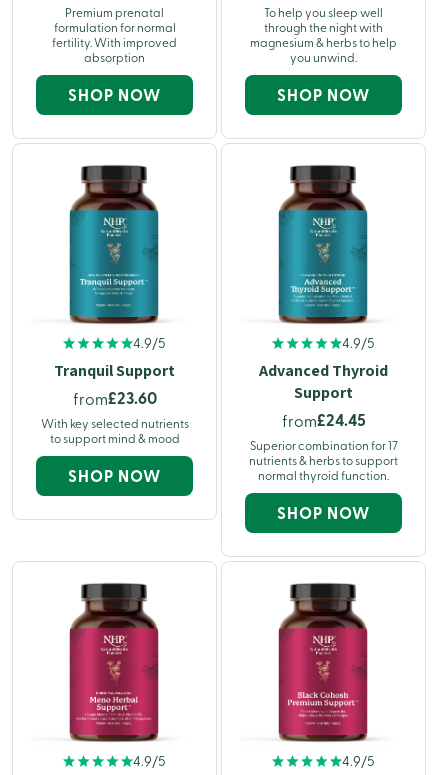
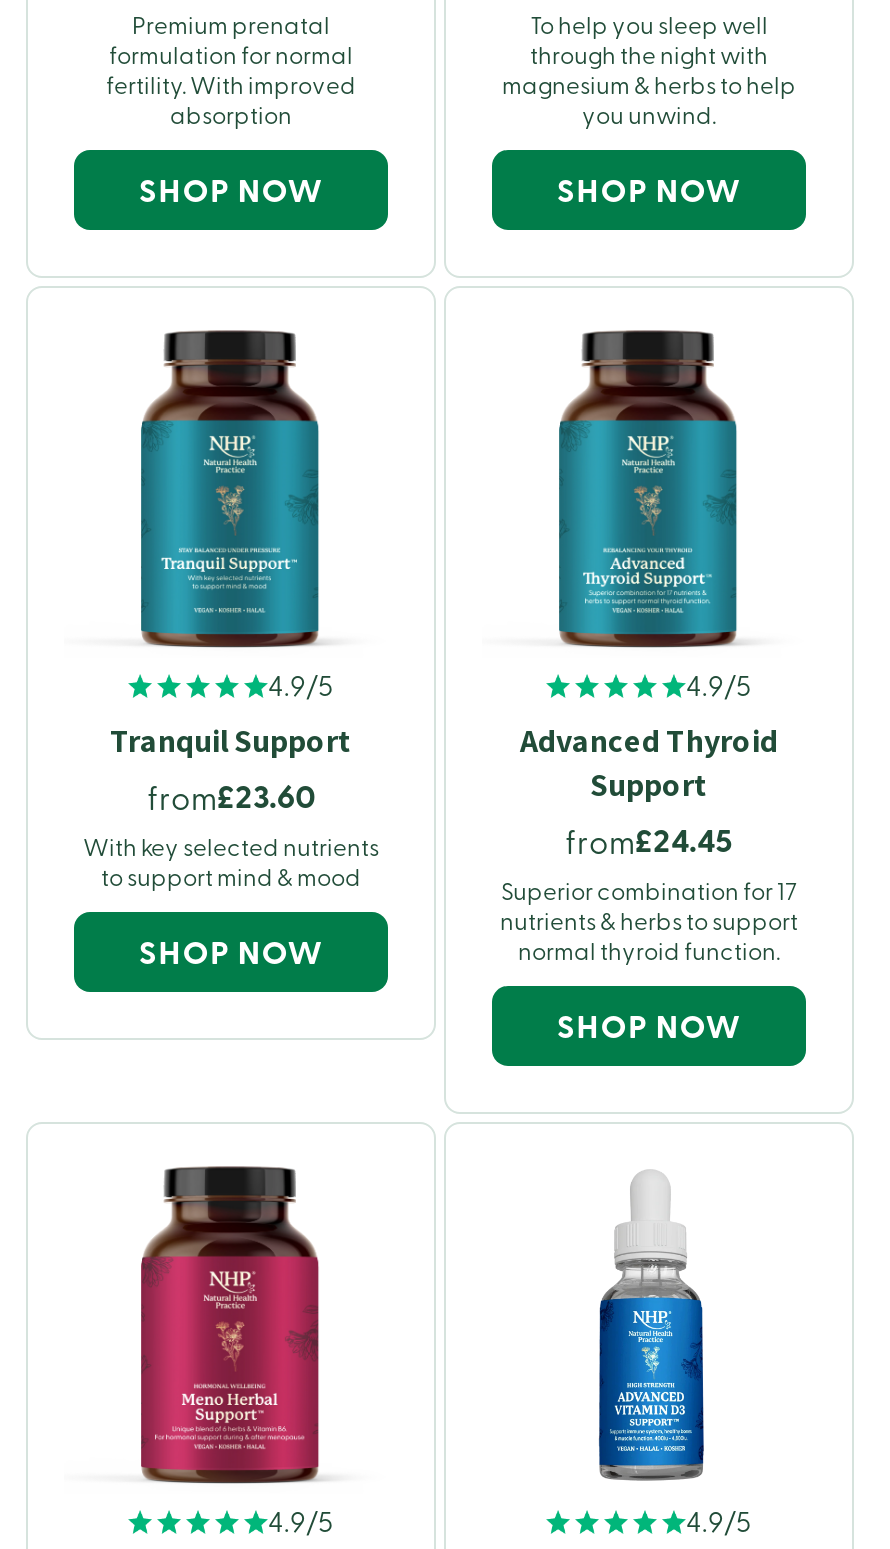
[278,582,368,743] [image] -> [560,1166,736,1484] [image]

